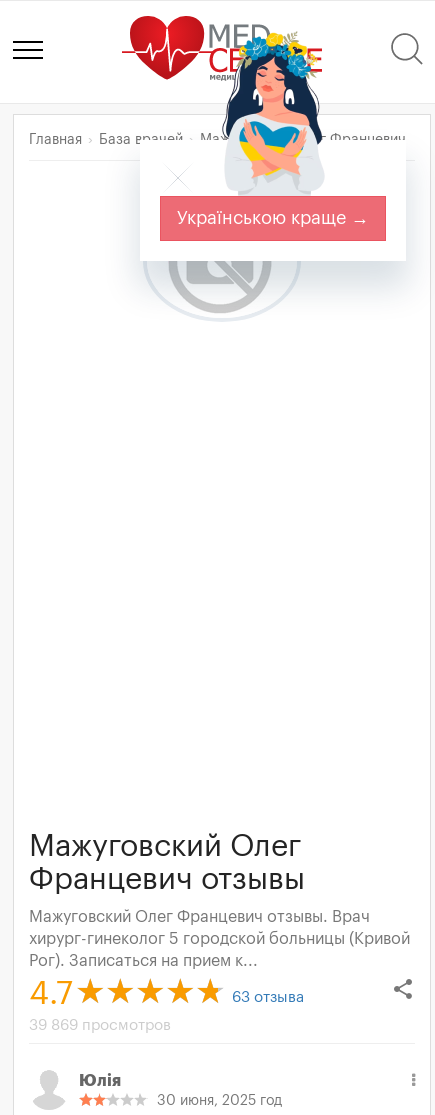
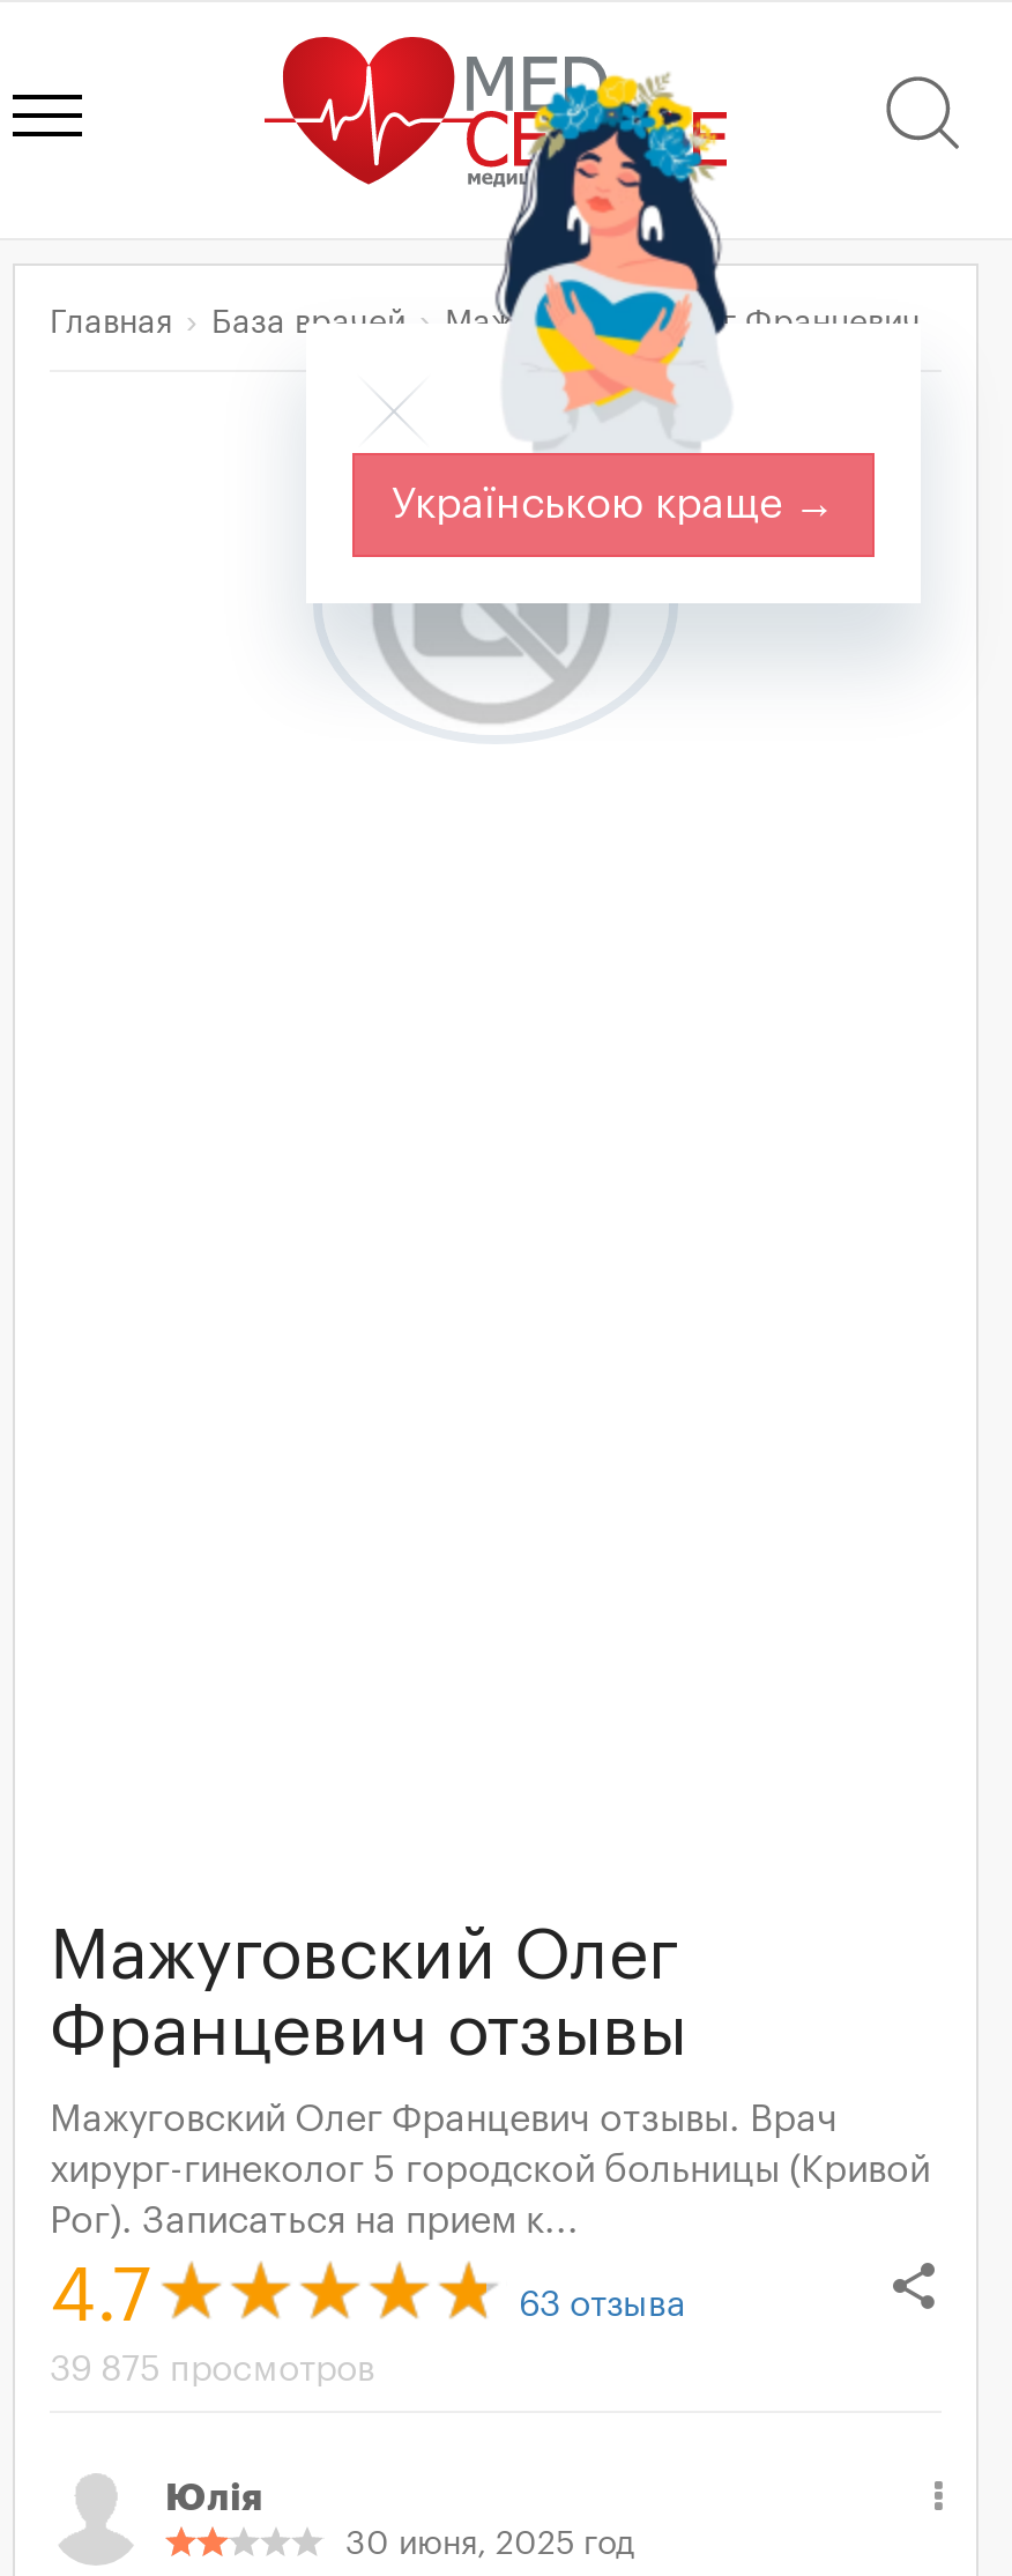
[29,1018,171,1033] 39 869 просмотров -> [50,2353,375,2388] 39 875 просмотров

